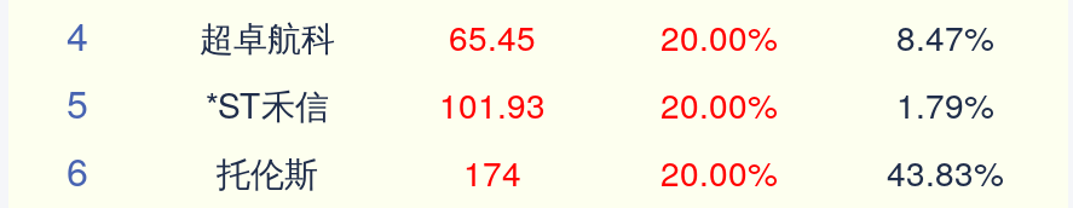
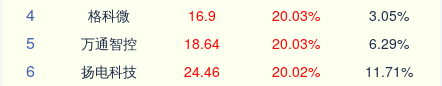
[200,12,993,60] 超卓航科 | 65.45 | 20.00% | 8.47% -> [88,5,409,25] 格科微 | 16.9 | 20.03% | 3.05%
[206,80,993,128] *ST禾信 | 101.93 | 20.00% | 1.79% -> [81,33,409,53] 万通智控 | 18.64 | 20.03% | 6.29%
[217,148,1003,196] 托伦斯 | 174 | 20.00% | 43.83% -> [81,61,413,81] 扬电科技 | 24.46 | 20.02% | 11.71%

